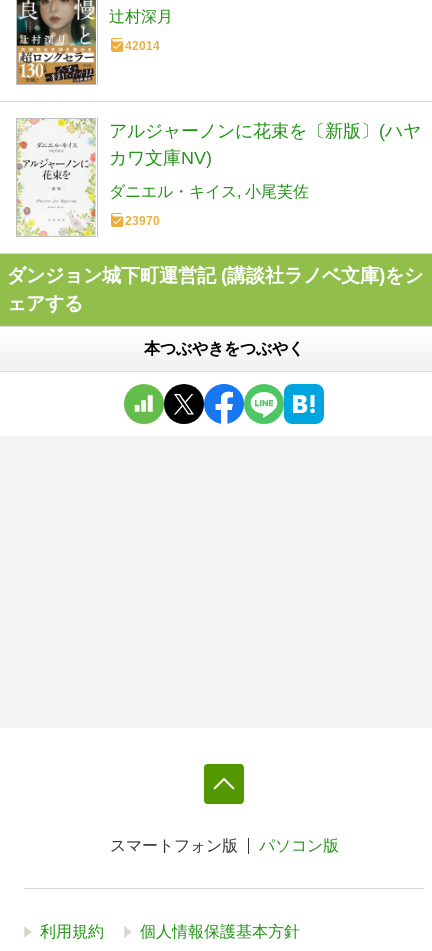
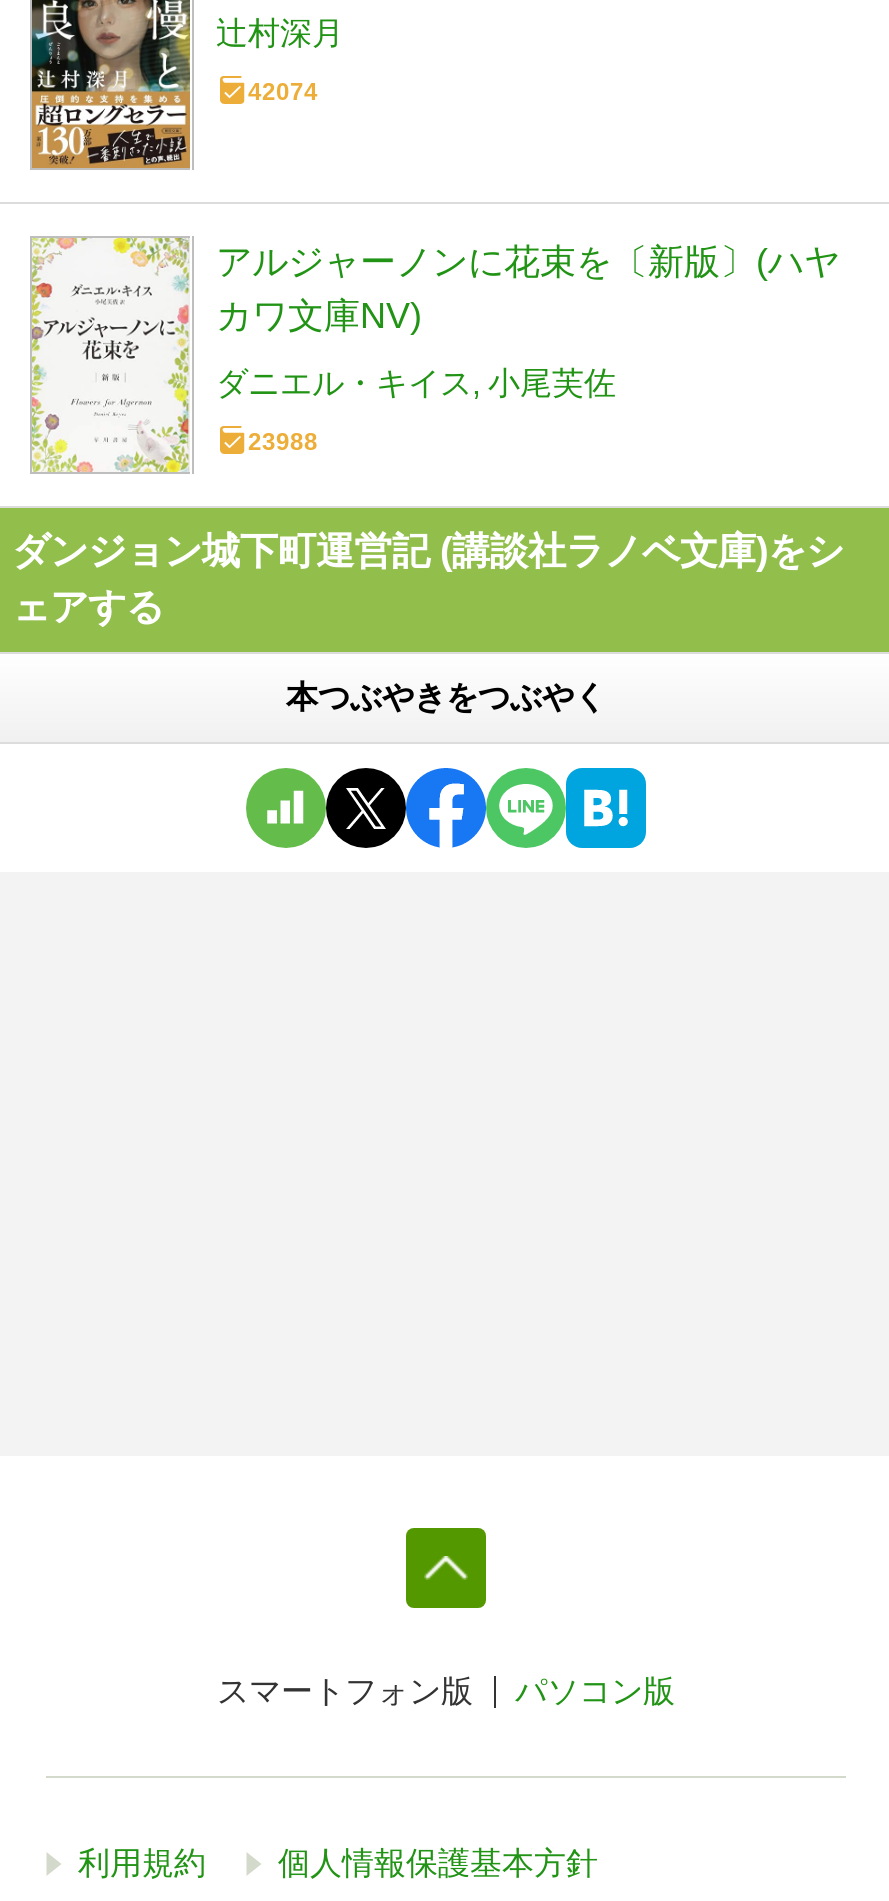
[125,39,160,53] 42014 -> [248,78,318,106] 42074
[125,214,160,228] 23970 -> [248,427,318,455] 23988

